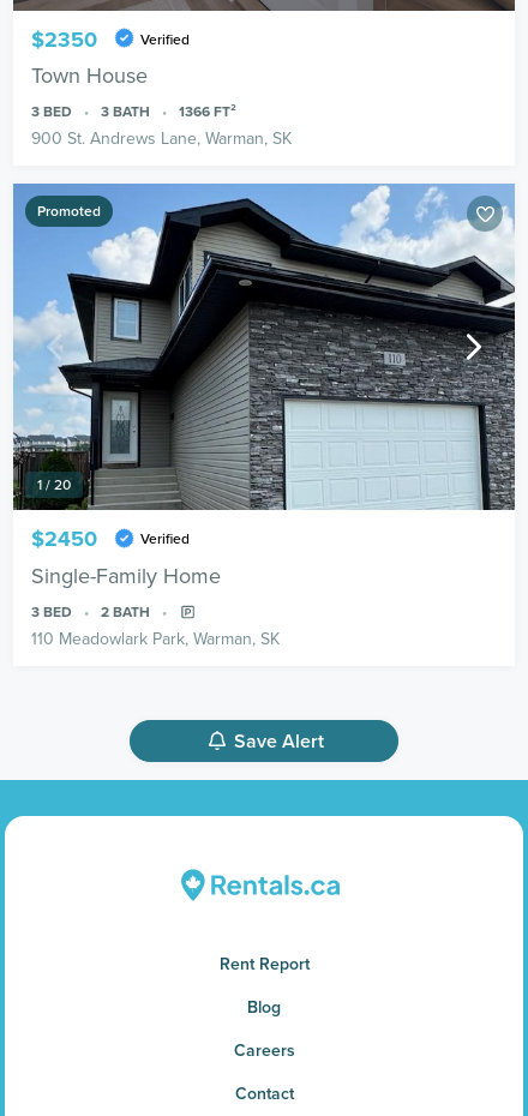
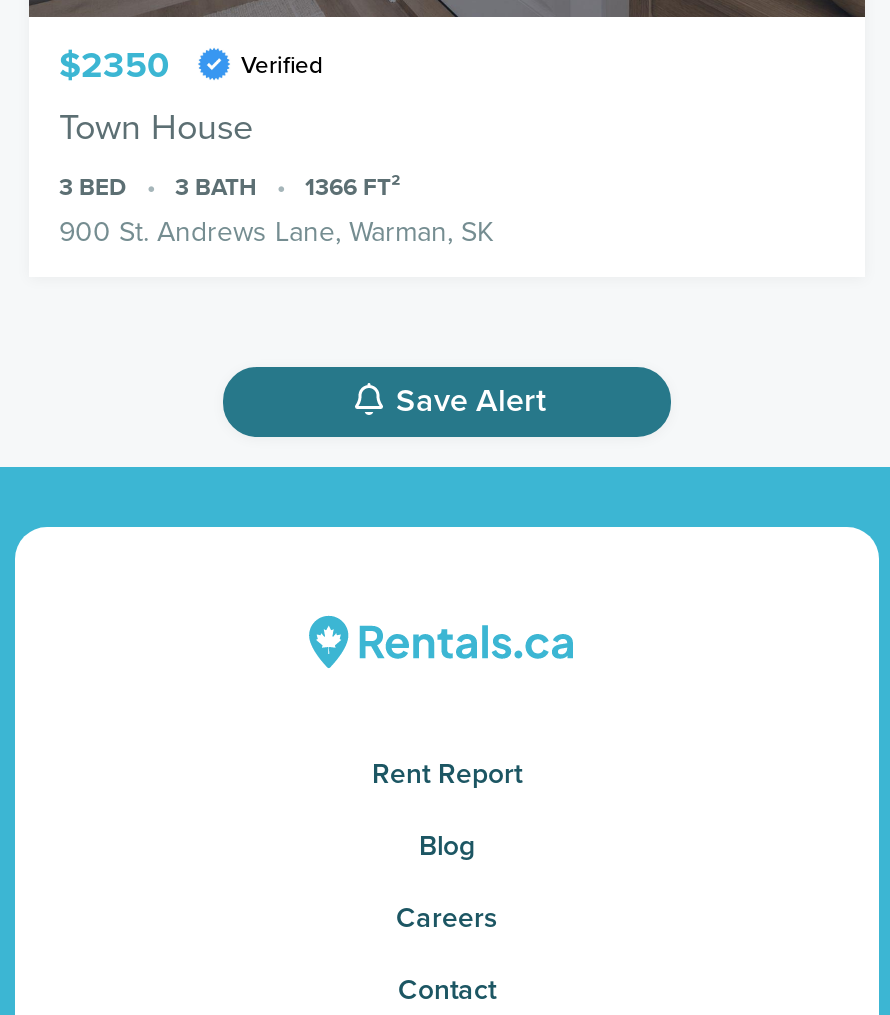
[12,182,515,511] [image] | Promoted -> none
[31,476,280,649] 1 / 20 | $2450 | Verified | Single-Family Home | 3 BED | 2 BATH | 110 Meadowlark Park, Warman, SK -> none

